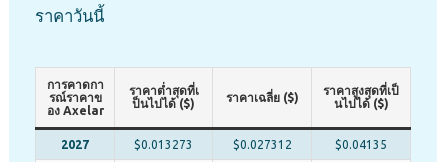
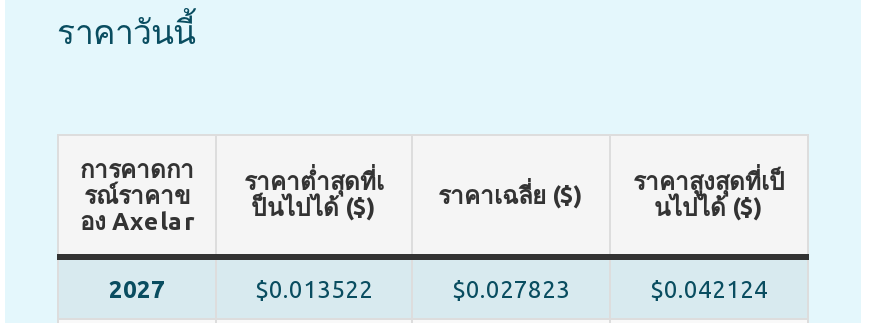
[134,138,193,151] $0.013273 -> [255,276,373,302] $0.013522
[232,138,291,151] $0.027312 -> [452,276,570,302] $0.027823
[335,138,387,151] $0.04135 -> [650,276,768,302] $0.042124

